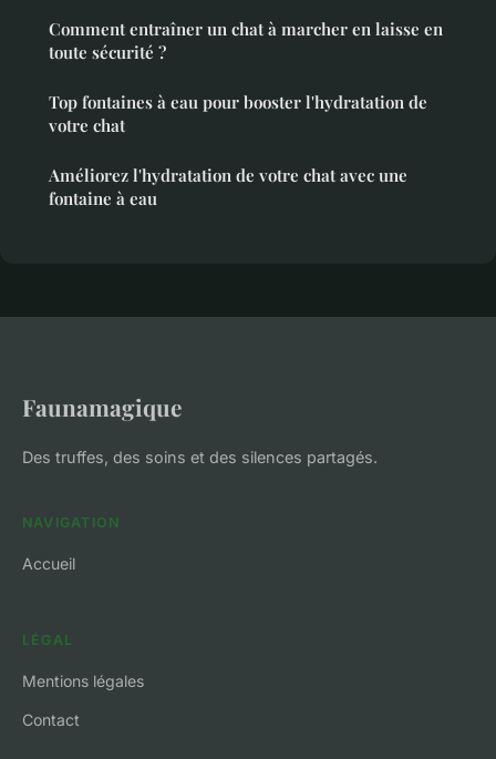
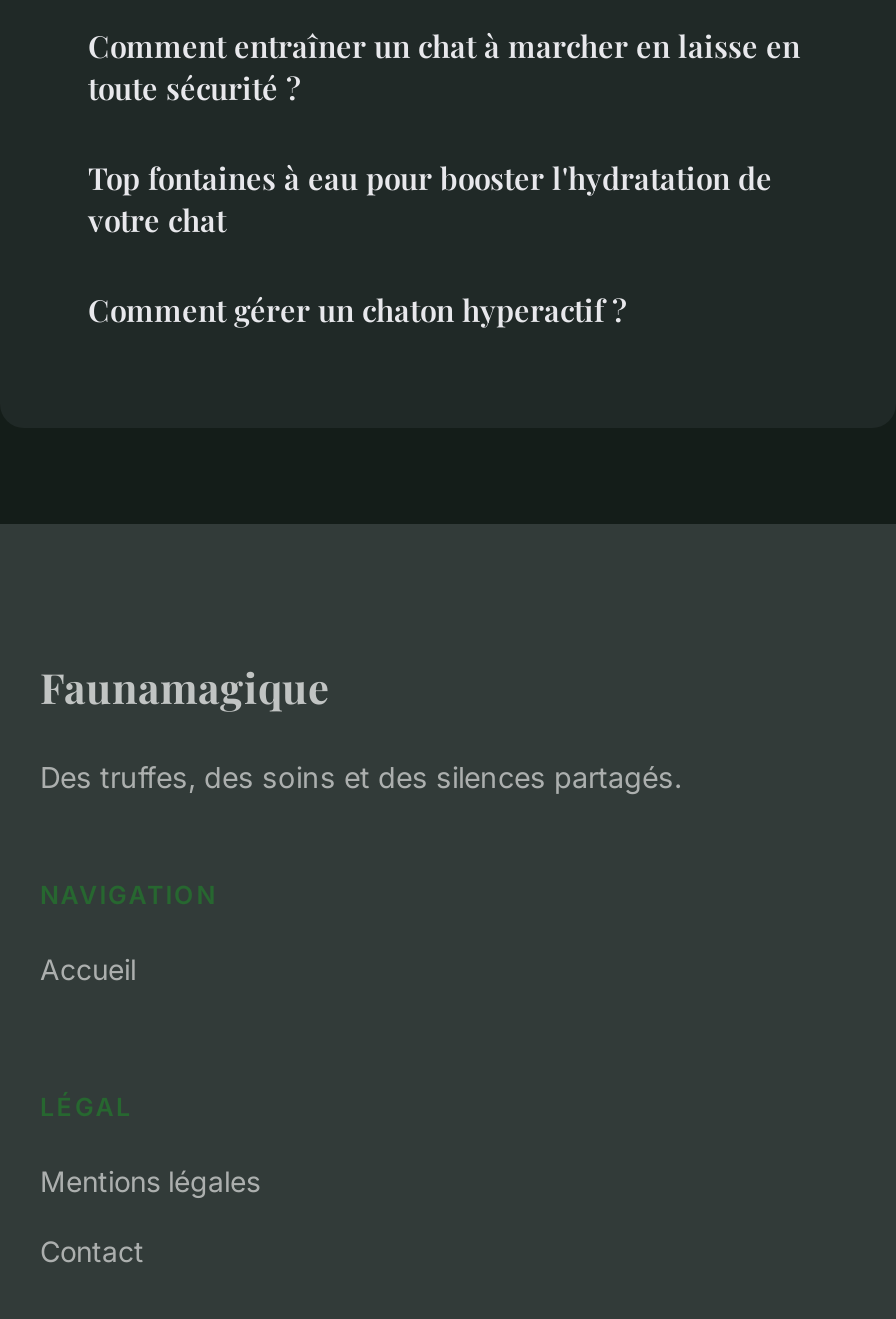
[49,164,407,210] Améliorez l'hydratation de votre chat avec une | fontaine à eau -> [88,290,626,330] Comment gérer un chaton hyperactif ?

